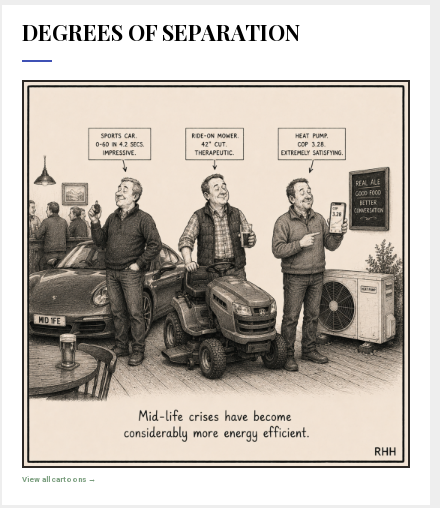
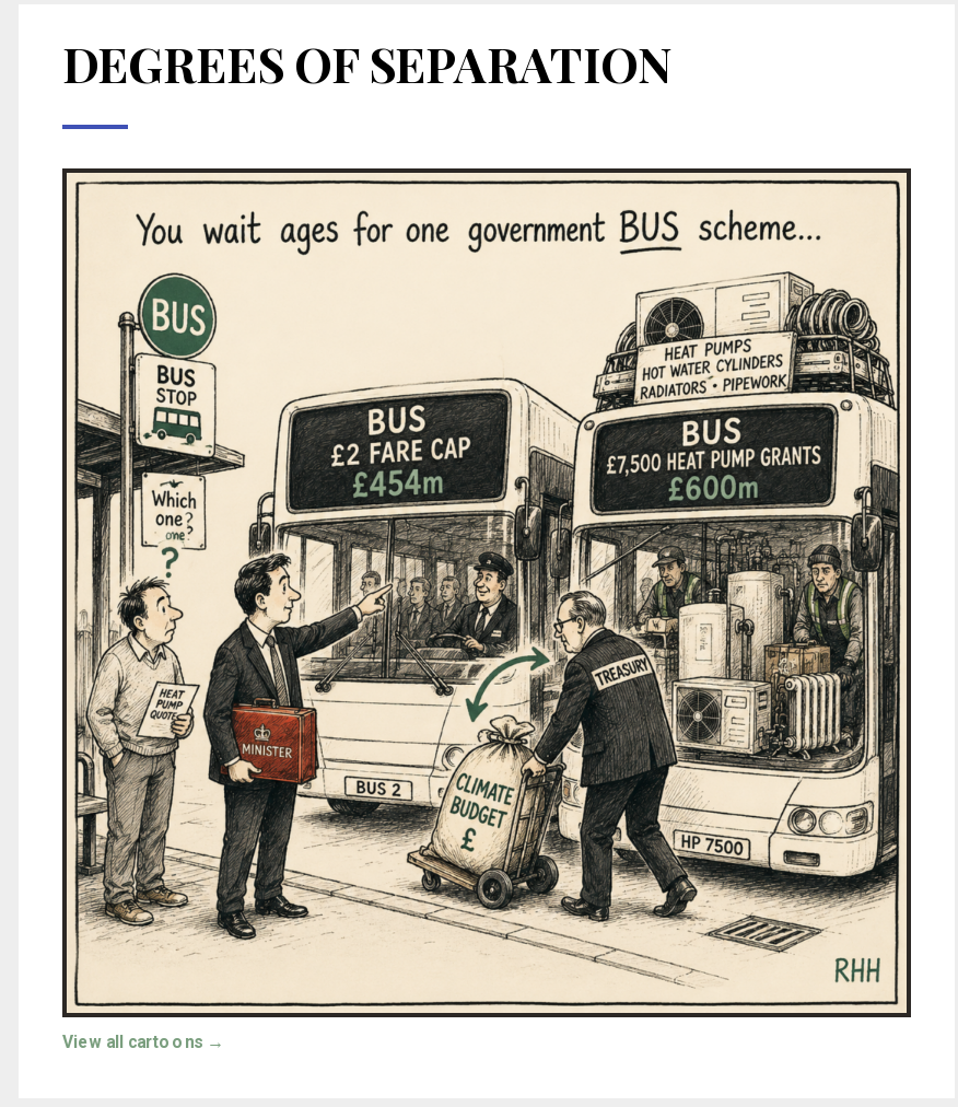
[26,85,405,463] [image] -> [67,209,907,1018] [image]

